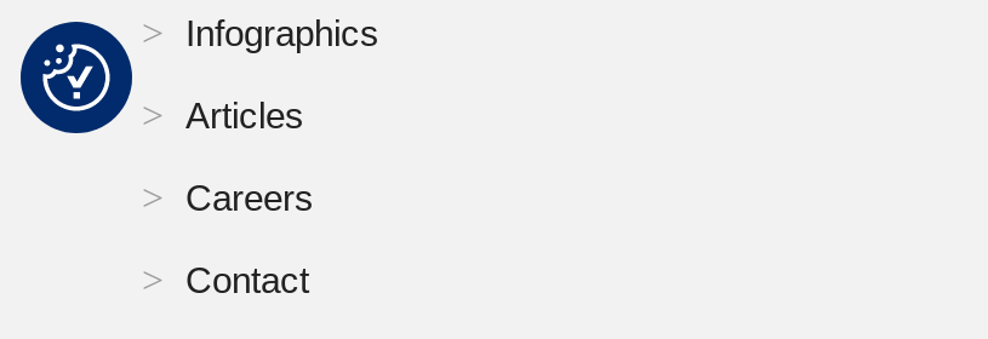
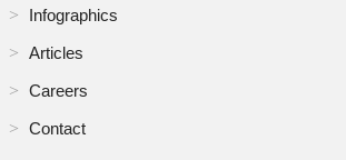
[18,19,135,136] [image] -> none

